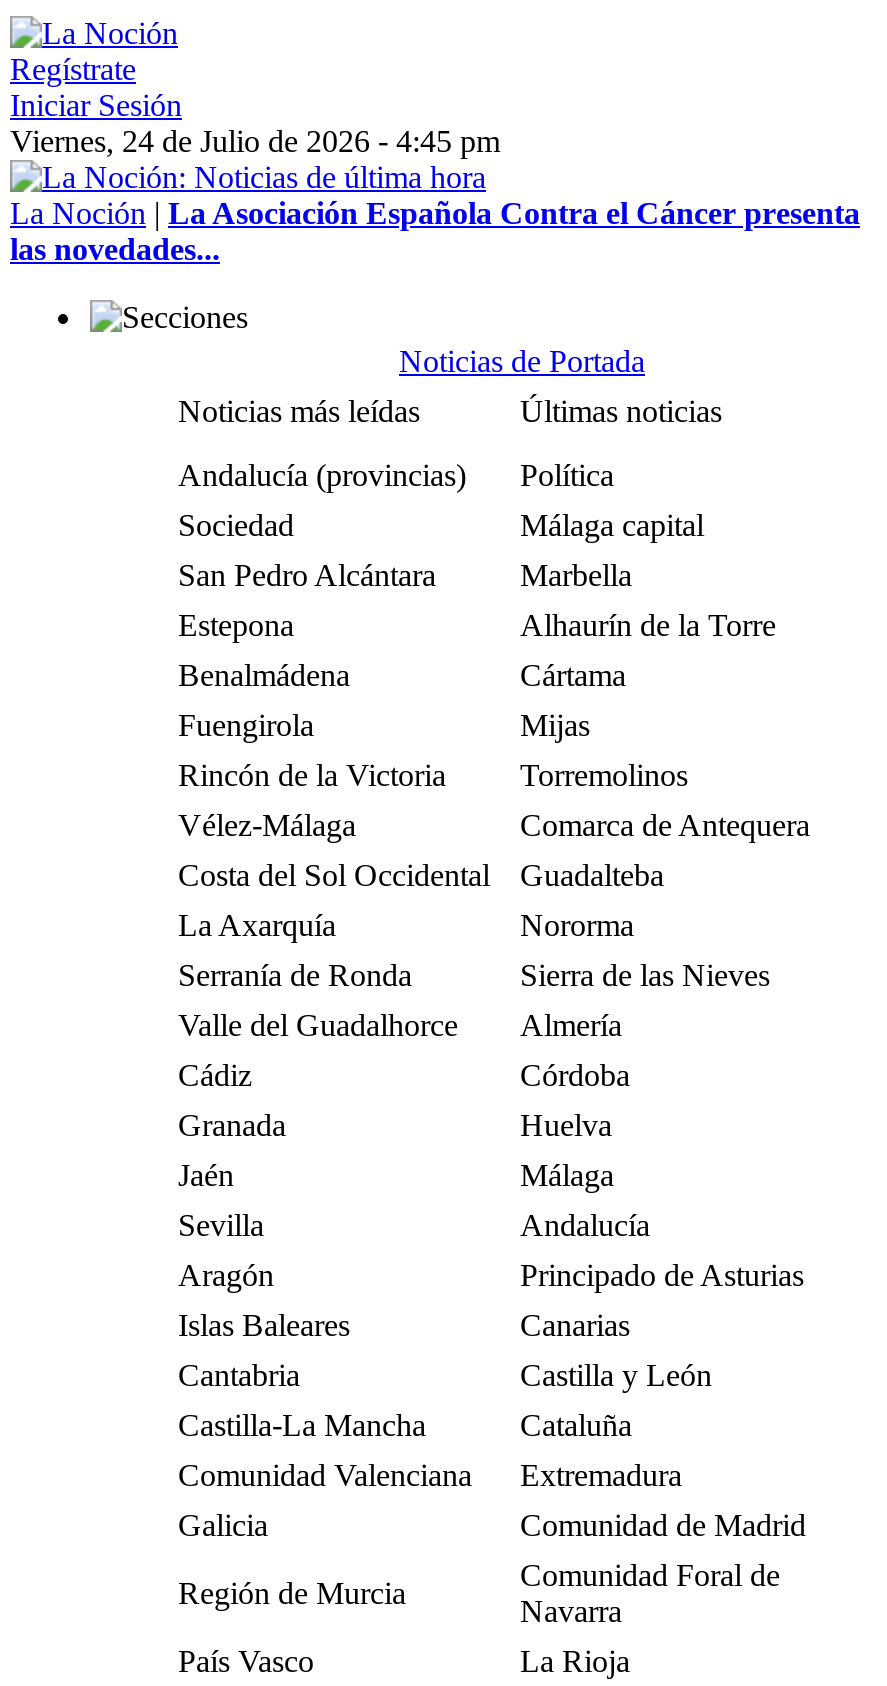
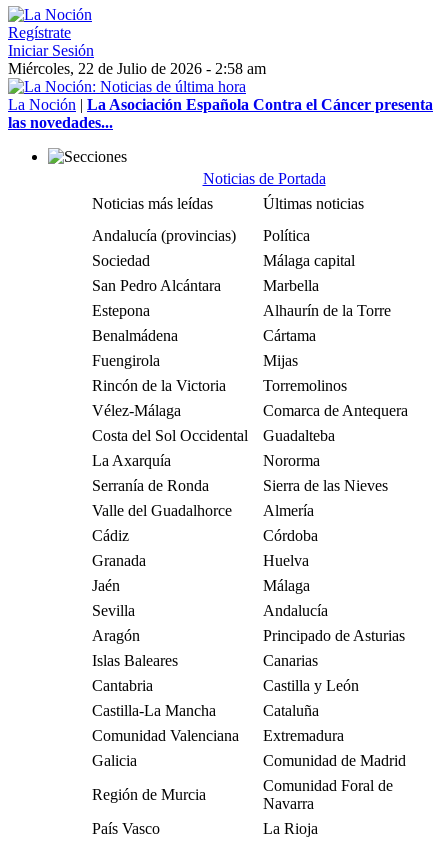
[10,124,500,158] Viernes, 24 de Julio de 2026 - 4:45 pm -> [8,60,266,77] Miércoles, 22 de Julio de 2026 - 2:58 am

